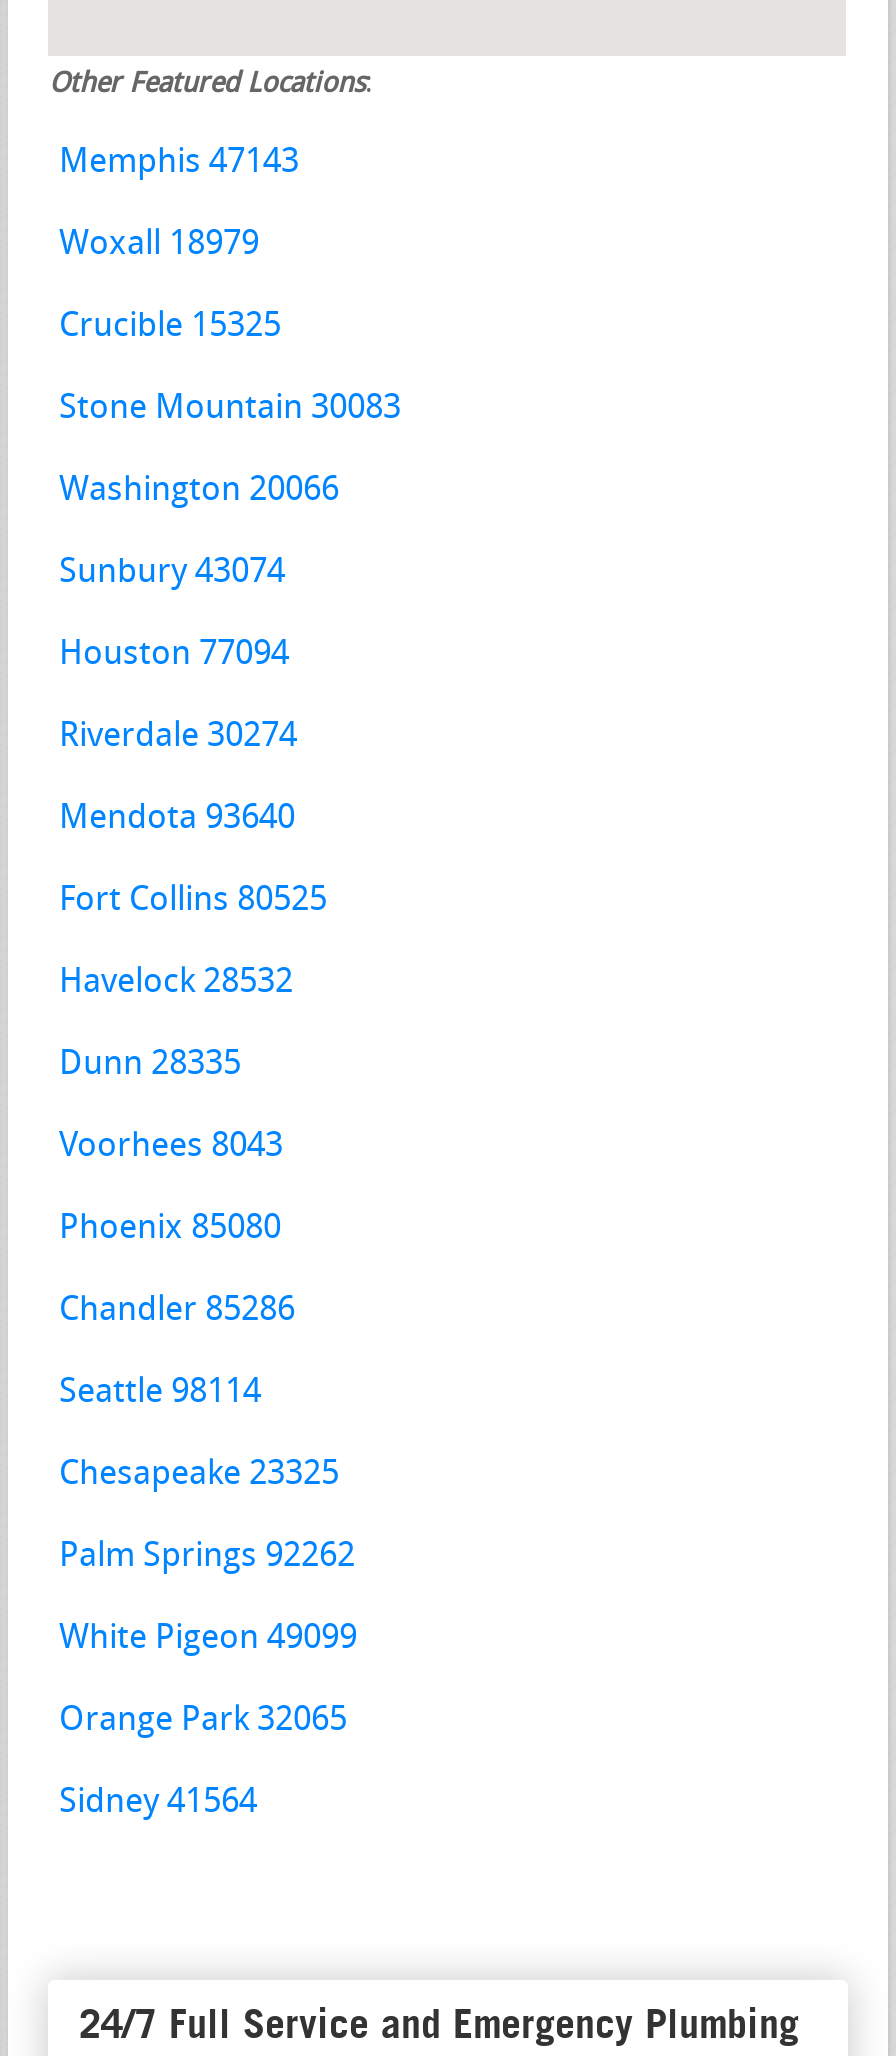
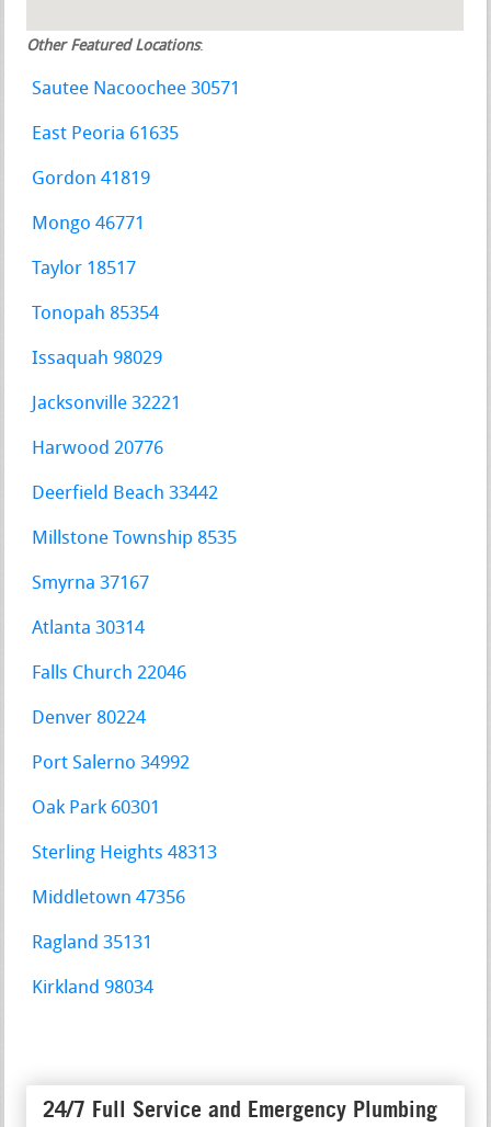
[59,147,299,181] Memphis 47143 -> [32,80,241,99] Sautee Nacoochee 30571
[59,229,259,263] Woxall 18979 -> [32,125,179,144] East Peoria 61635
[59,311,281,345] Crucible 15325 -> [32,170,151,189] Gordon 41819
[59,393,401,427] Stone Mountain 30083 -> [32,215,145,234] Mongo 46771
[59,475,339,509] Washington 20066 -> [32,260,136,279] Taylor 18517
[59,557,285,591] Sunbury 43074 -> [32,305,159,324] Tonopah 85354
[59,639,289,673] Houston 77094 -> [32,350,163,369] Issaquah 98029
[59,721,297,755] Riverdale 30274 -> [32,395,181,414] Jacksonville 32221
[59,803,295,837] Mendota 93640 -> [32,440,164,459] Harwood 20776
[59,885,327,919] Fort Collins 80525 -> [32,485,219,504] Deerfield Beach 33442
[59,967,293,1001] Havelock 28532 -> [32,530,237,548] Millstone Township 8535
[59,1049,241,1083] Dunn 28335 -> [32,575,150,593] Smyrna 37167
[59,1131,283,1165] Voorhees 8043 -> [32,620,145,638] Atlanta 30314
[59,1213,281,1247] Phoenix 85080 -> [32,665,187,683] Falls Church 22046
[59,1295,295,1329] Chandler 85286 -> [32,710,146,728] Denver 80224
[59,1377,261,1411] Seattle 98114 -> [32,755,190,773] Port Salerno 34992
[59,1459,339,1493] Chesapeake 23325 -> [32,800,161,818] Oak Park 60301
[59,1541,355,1575] Palm Springs 92262 -> [32,844,218,863] Sterling Heights 48313
[59,1623,357,1657] White Pigeon 49099 -> [32,889,186,908] Middletown 47356
[59,1705,347,1739] Orange Park 32065 -> [32,934,153,953] Ragland 35131
[59,1787,257,1821] Sidney 41564 -> [32,979,154,998] Kirkland 98034

